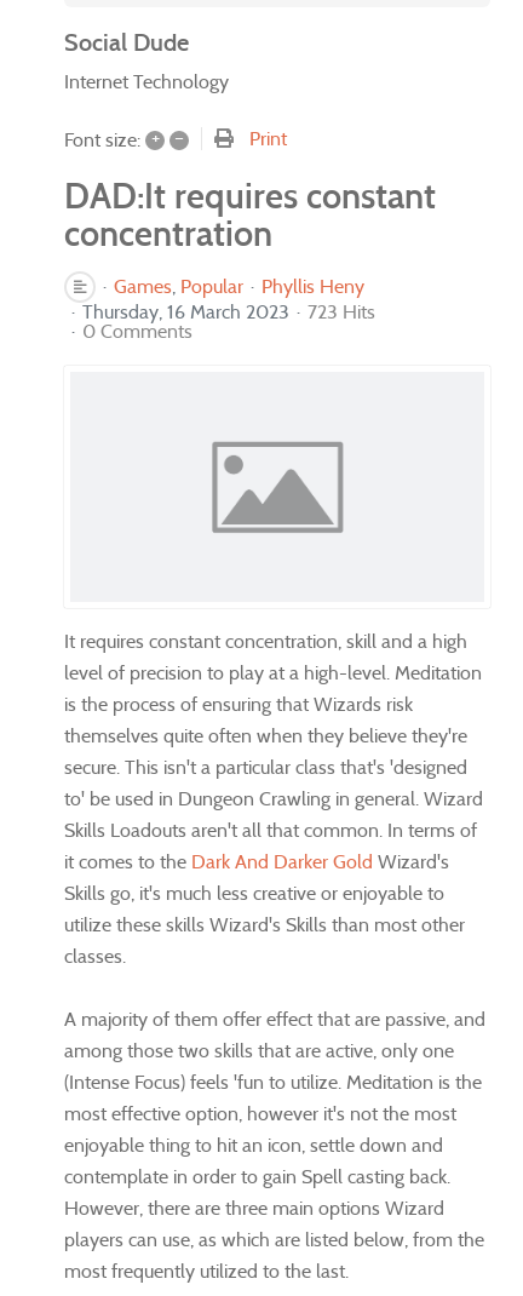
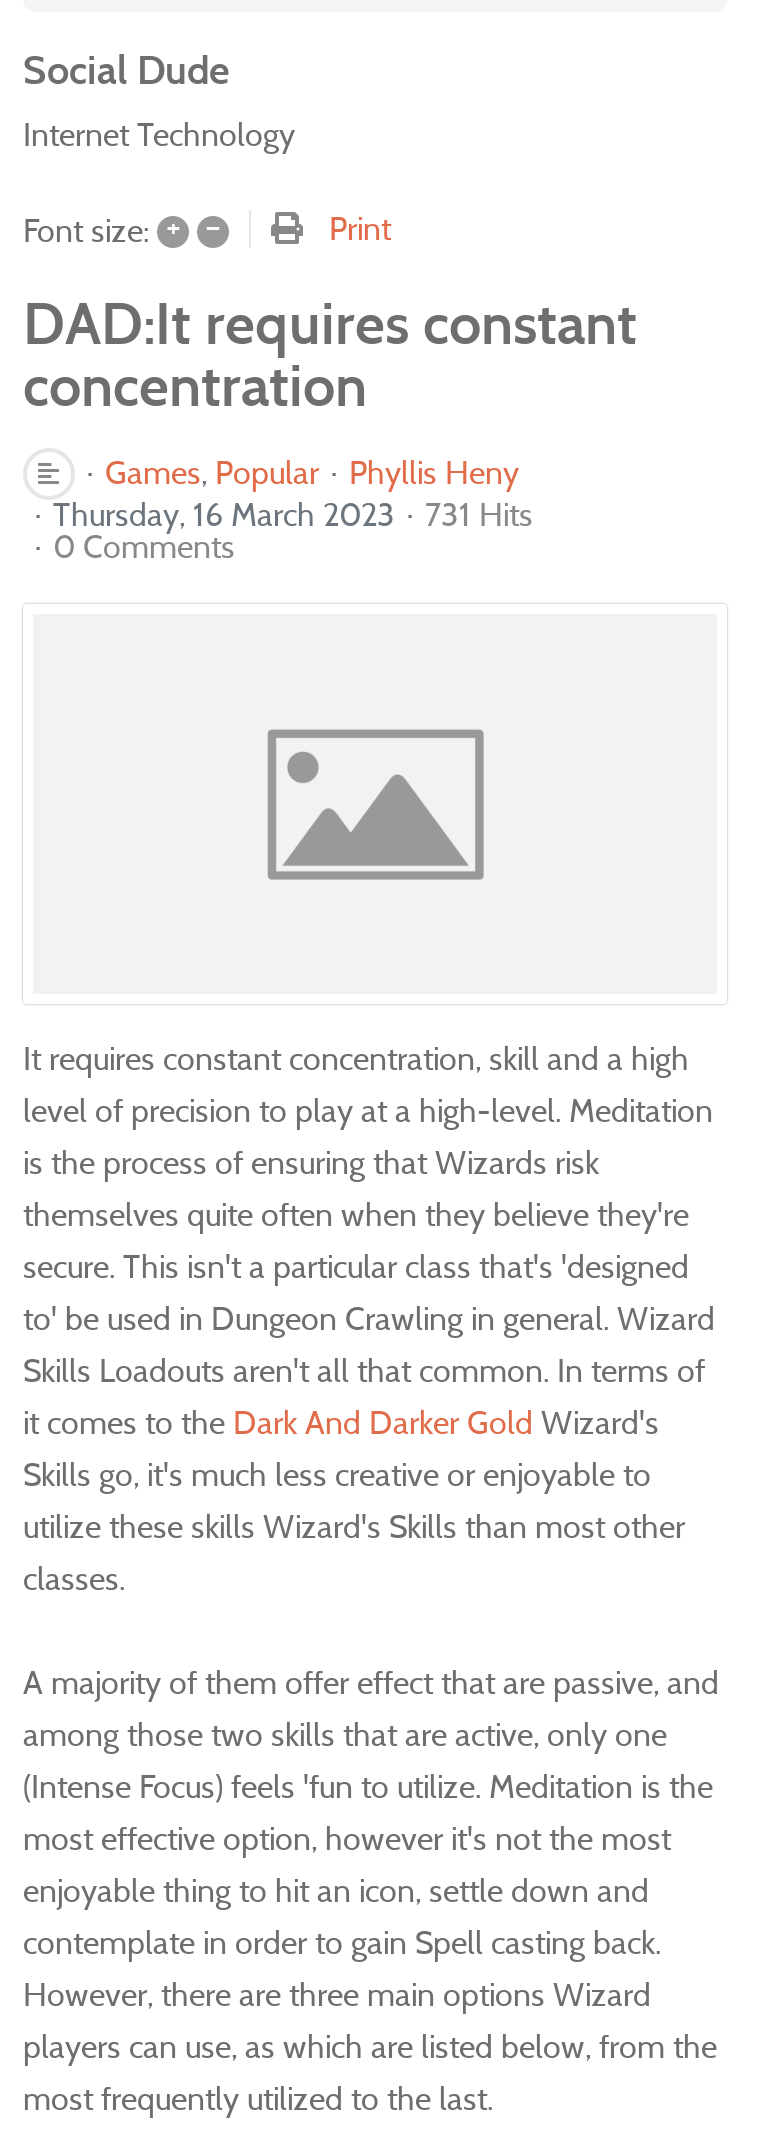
[82,300,375,323] Thursday, 16 March 2023 723 Hits -> [53,495,533,533] Thursday, 16 March 2023 731 Hits

